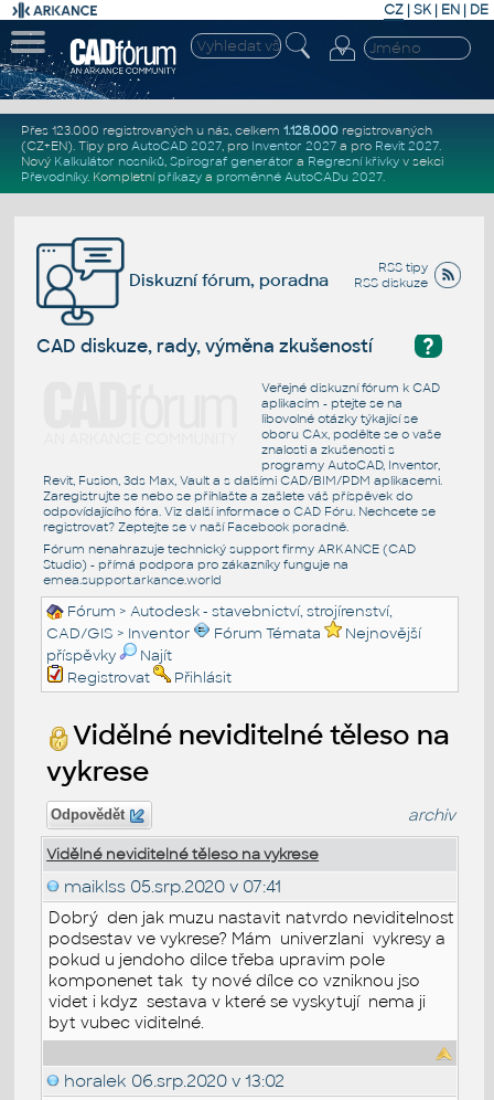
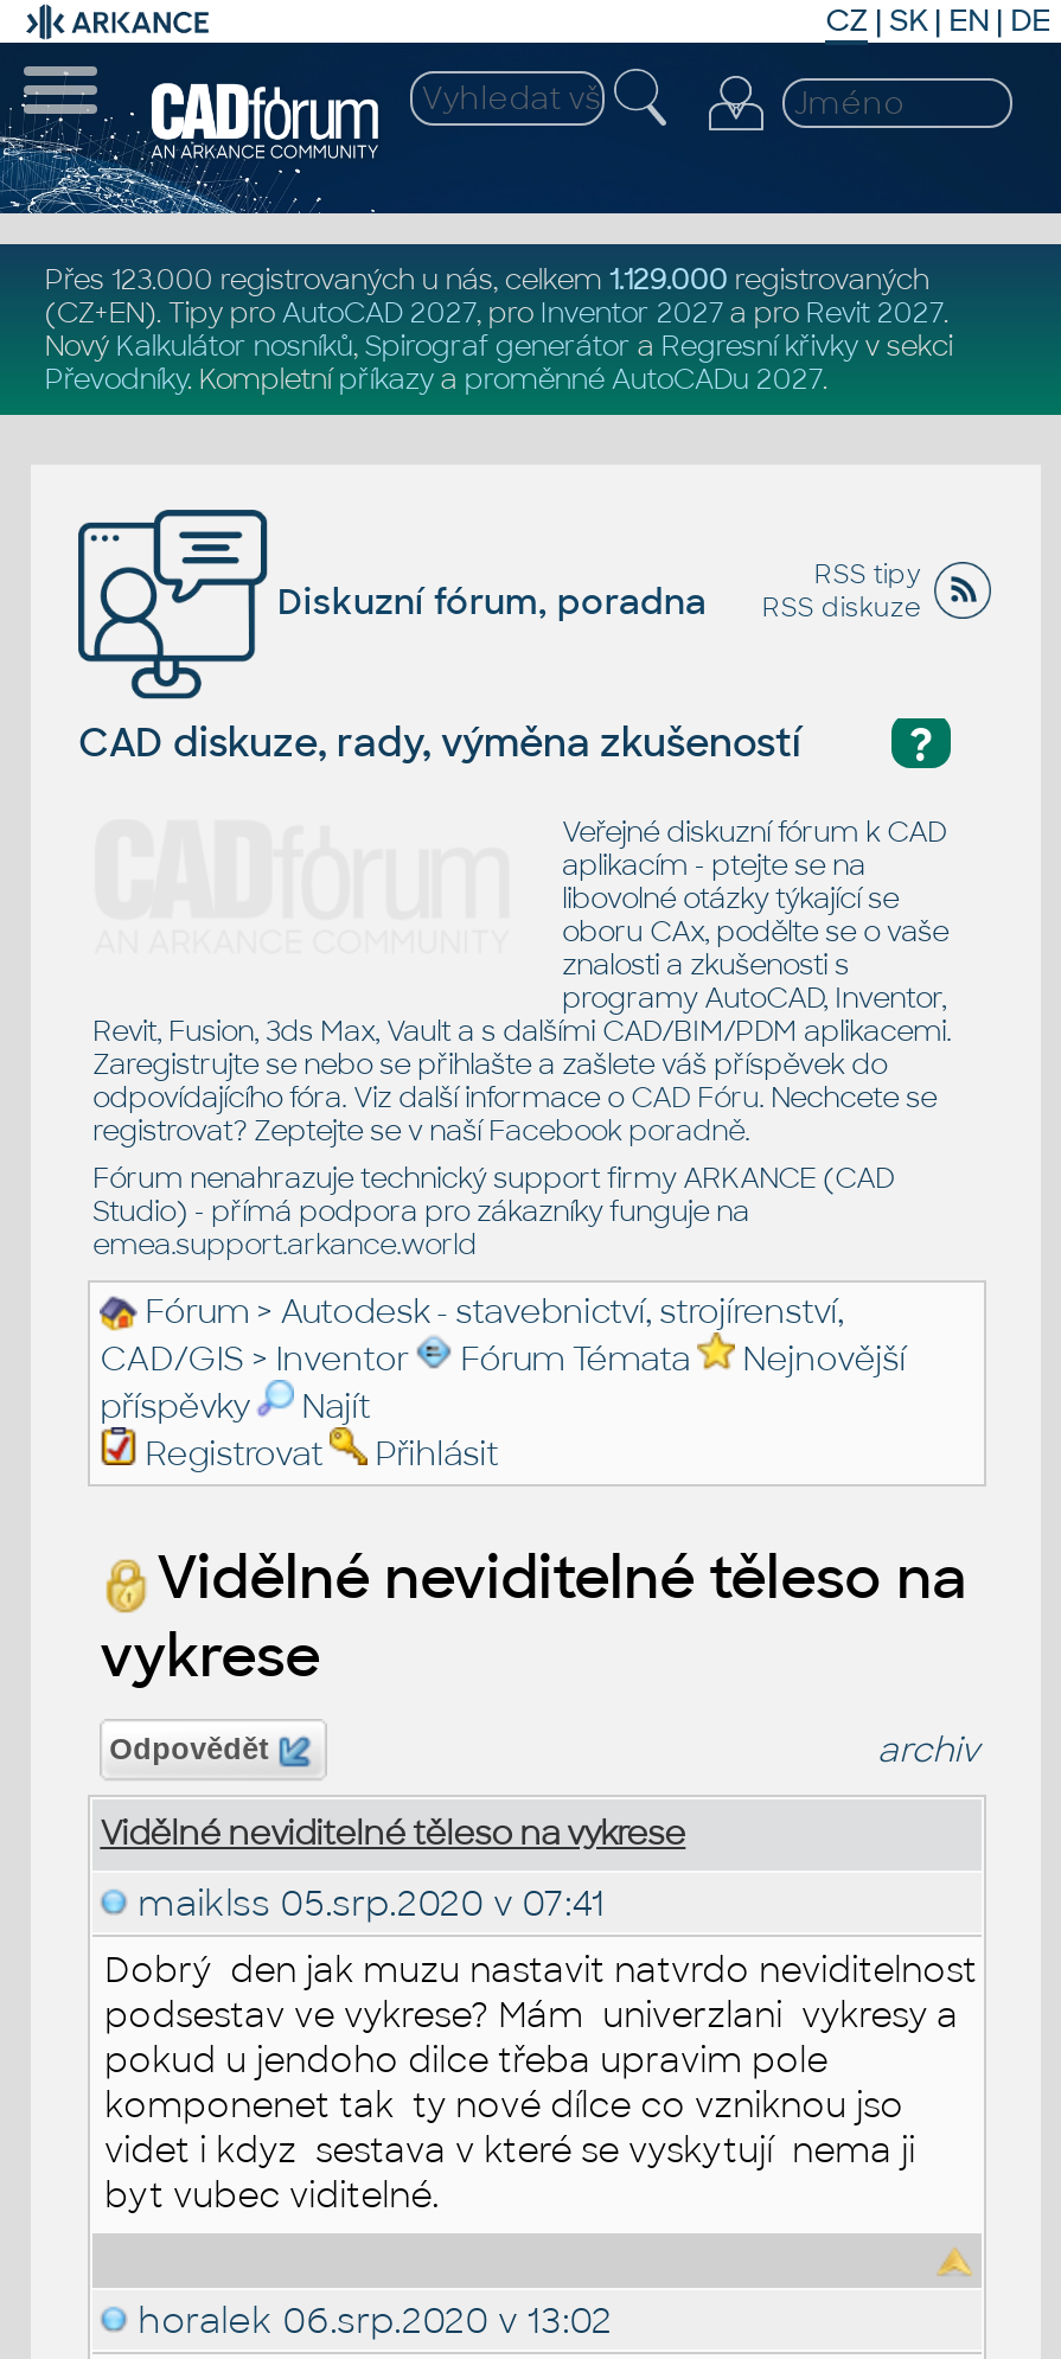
[21,123,432,138] Přes 123.000 registrovaných u nás, celkem 1.128.000 registrovaných -> [45,263,929,296] Přes 123.000 registrovaných u nás, celkem 1.129.000 registrovaných

